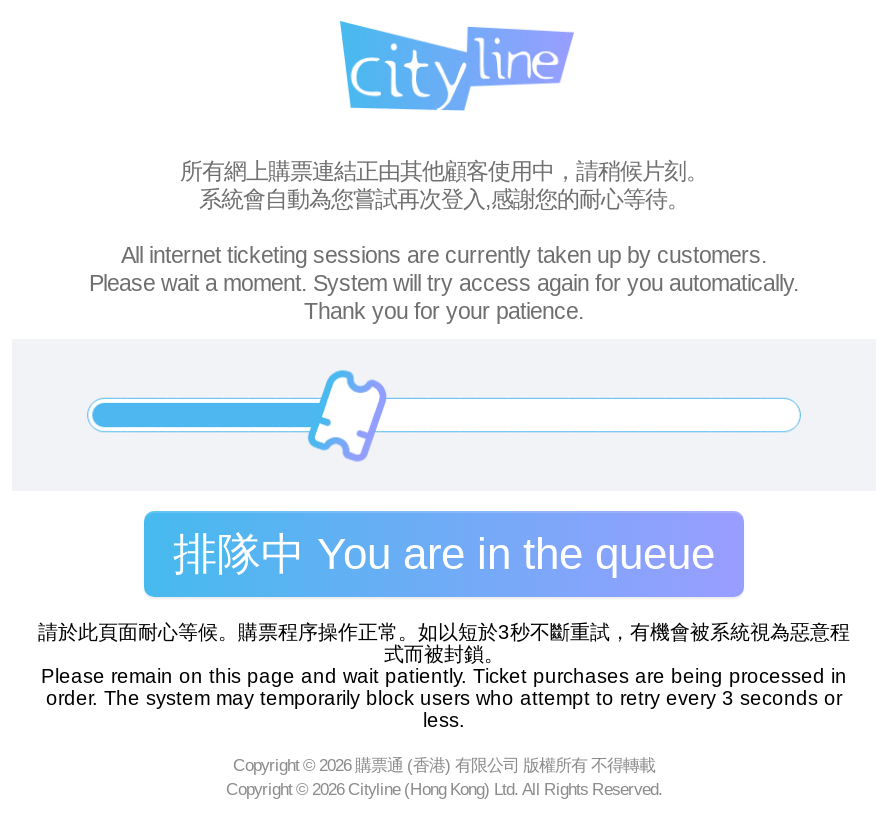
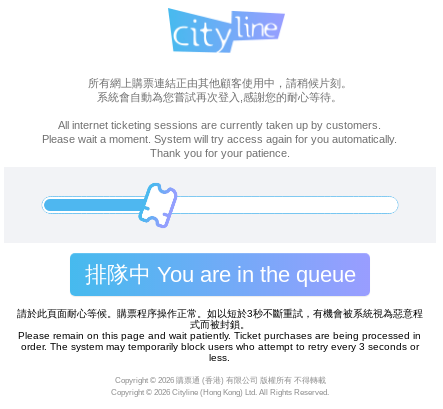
[280,369,388,463] [image] -> [137,182,190,229] [image]

